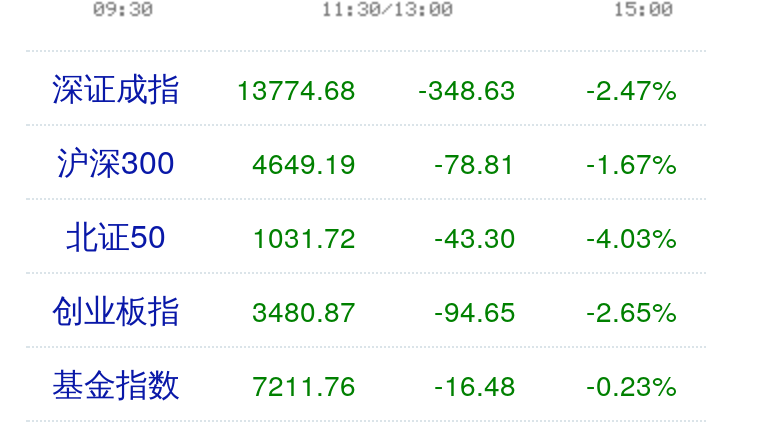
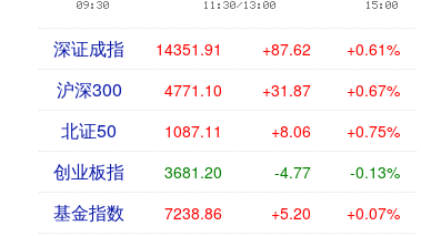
[236,68,356,108] 13774.68 -> [156,37,222,60] 14351.91
[418,68,516,108] -348.63 -> [262,37,311,60] +87.62
[586,68,676,108] -2.47% -> [347,37,400,60] +0.61%
[252,142,356,182] 4649.19 -> [164,78,222,101] 4771.10
[434,142,516,182] -78.81 -> [262,78,311,101] +31.87
[586,142,676,182] -1.67% -> [347,78,400,101] +0.67%
[252,216,356,256] 1031.72 -> [164,119,222,142] 1087.11
[434,216,516,256] -43.30 -> [271,119,311,142] +8.06
[586,216,676,256] -4.03% -> [347,119,400,142] +0.75%
[252,290,356,330] 3480.87 -> [164,160,222,183] 3681.20
[434,290,516,330] -94.65 -> [274,160,311,183] -4.77
[586,290,676,330] -2.65% -> [350,160,400,183] -0.13%
[252,364,356,404] 7211.76 -> [164,201,222,224] 7238.86
[434,364,516,404] -16.48 -> [271,201,311,224] +5.20
[586,364,676,404] -0.23% -> [347,201,400,224] +0.07%

